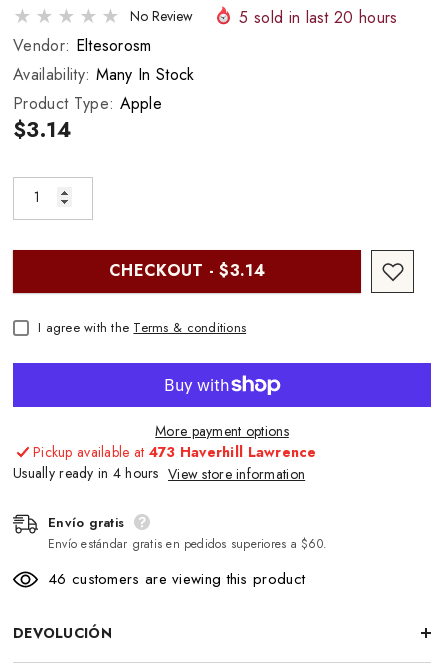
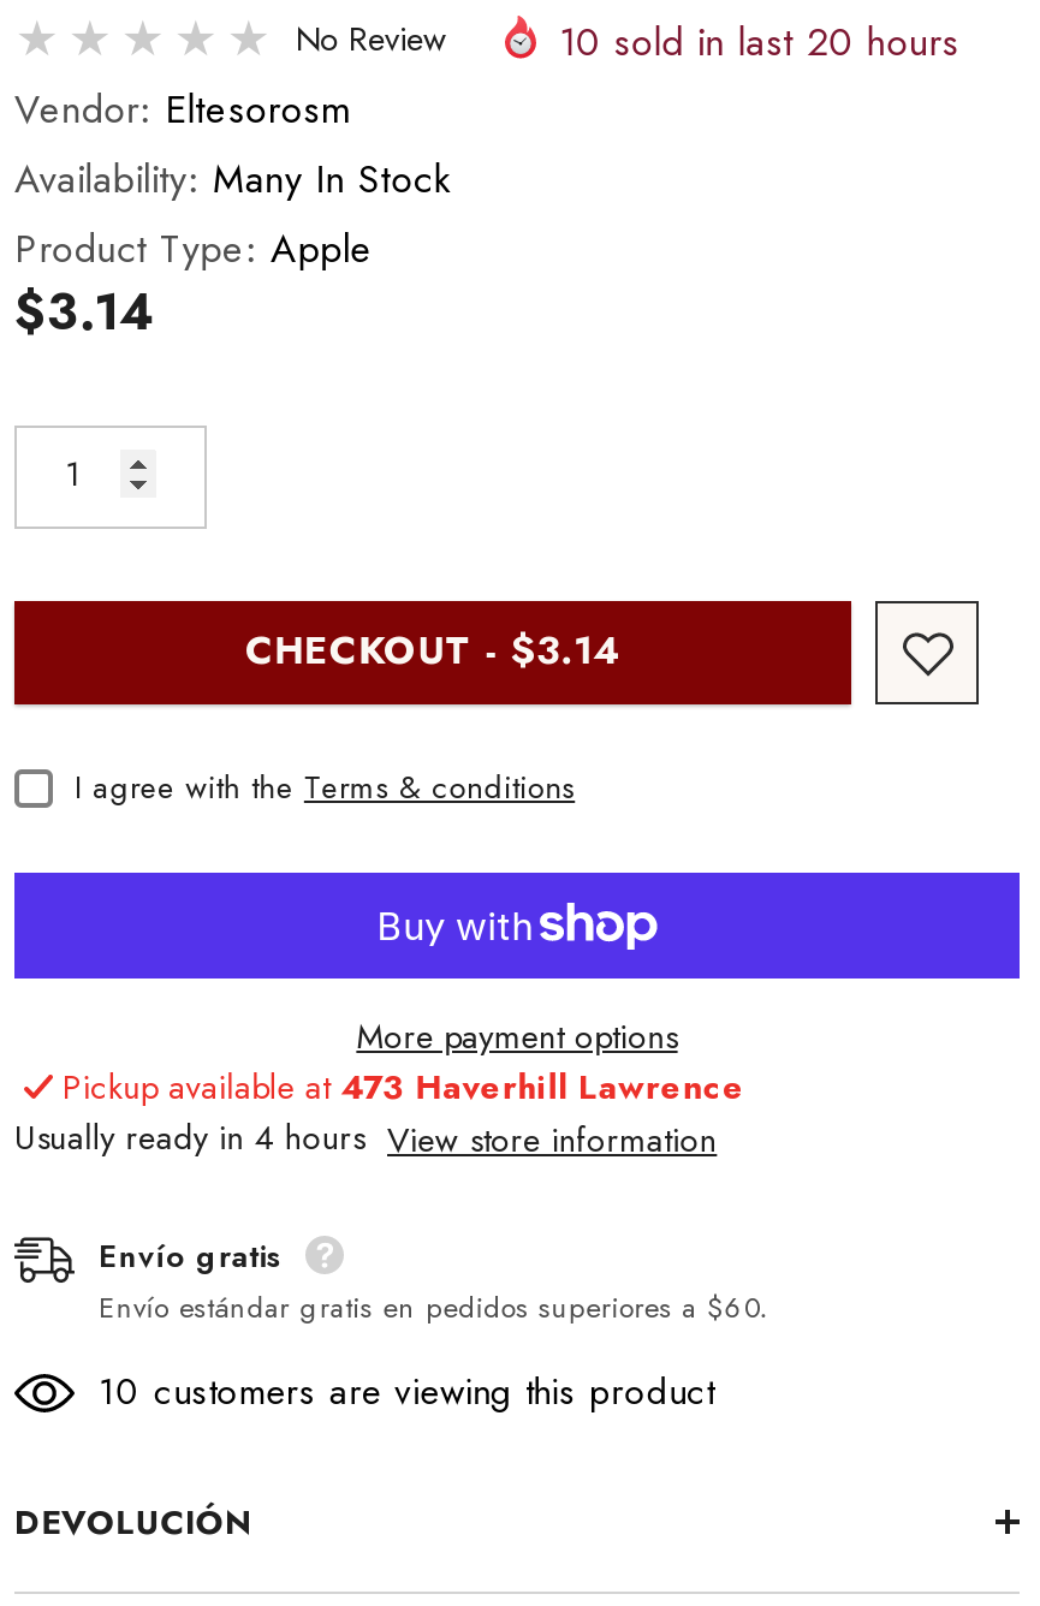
[239,6,398,29] 5 sold in last 20 hours -> [559,13,959,69] 10 sold in last 20 hours
[48,568,305,590] 46 customers are viewing this product -> [99,1366,714,1419] 10 customers are viewing this product

